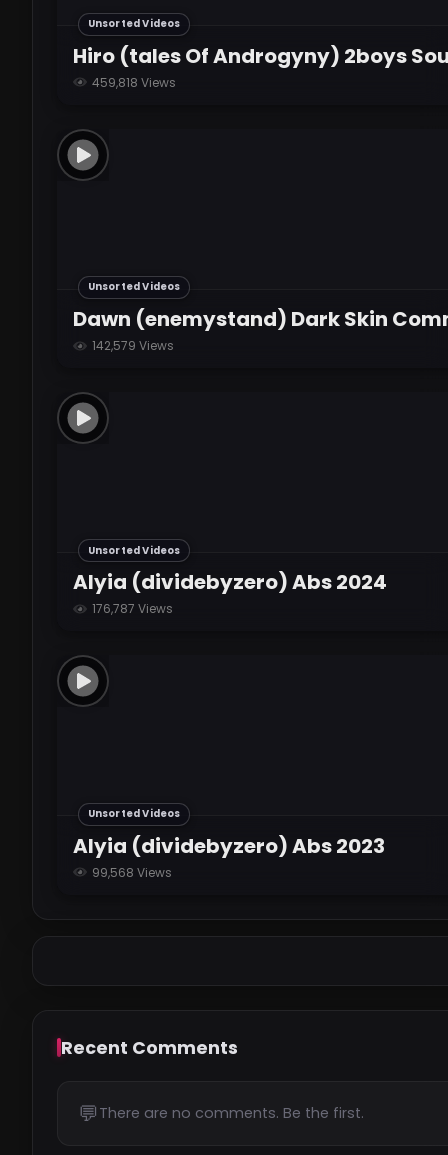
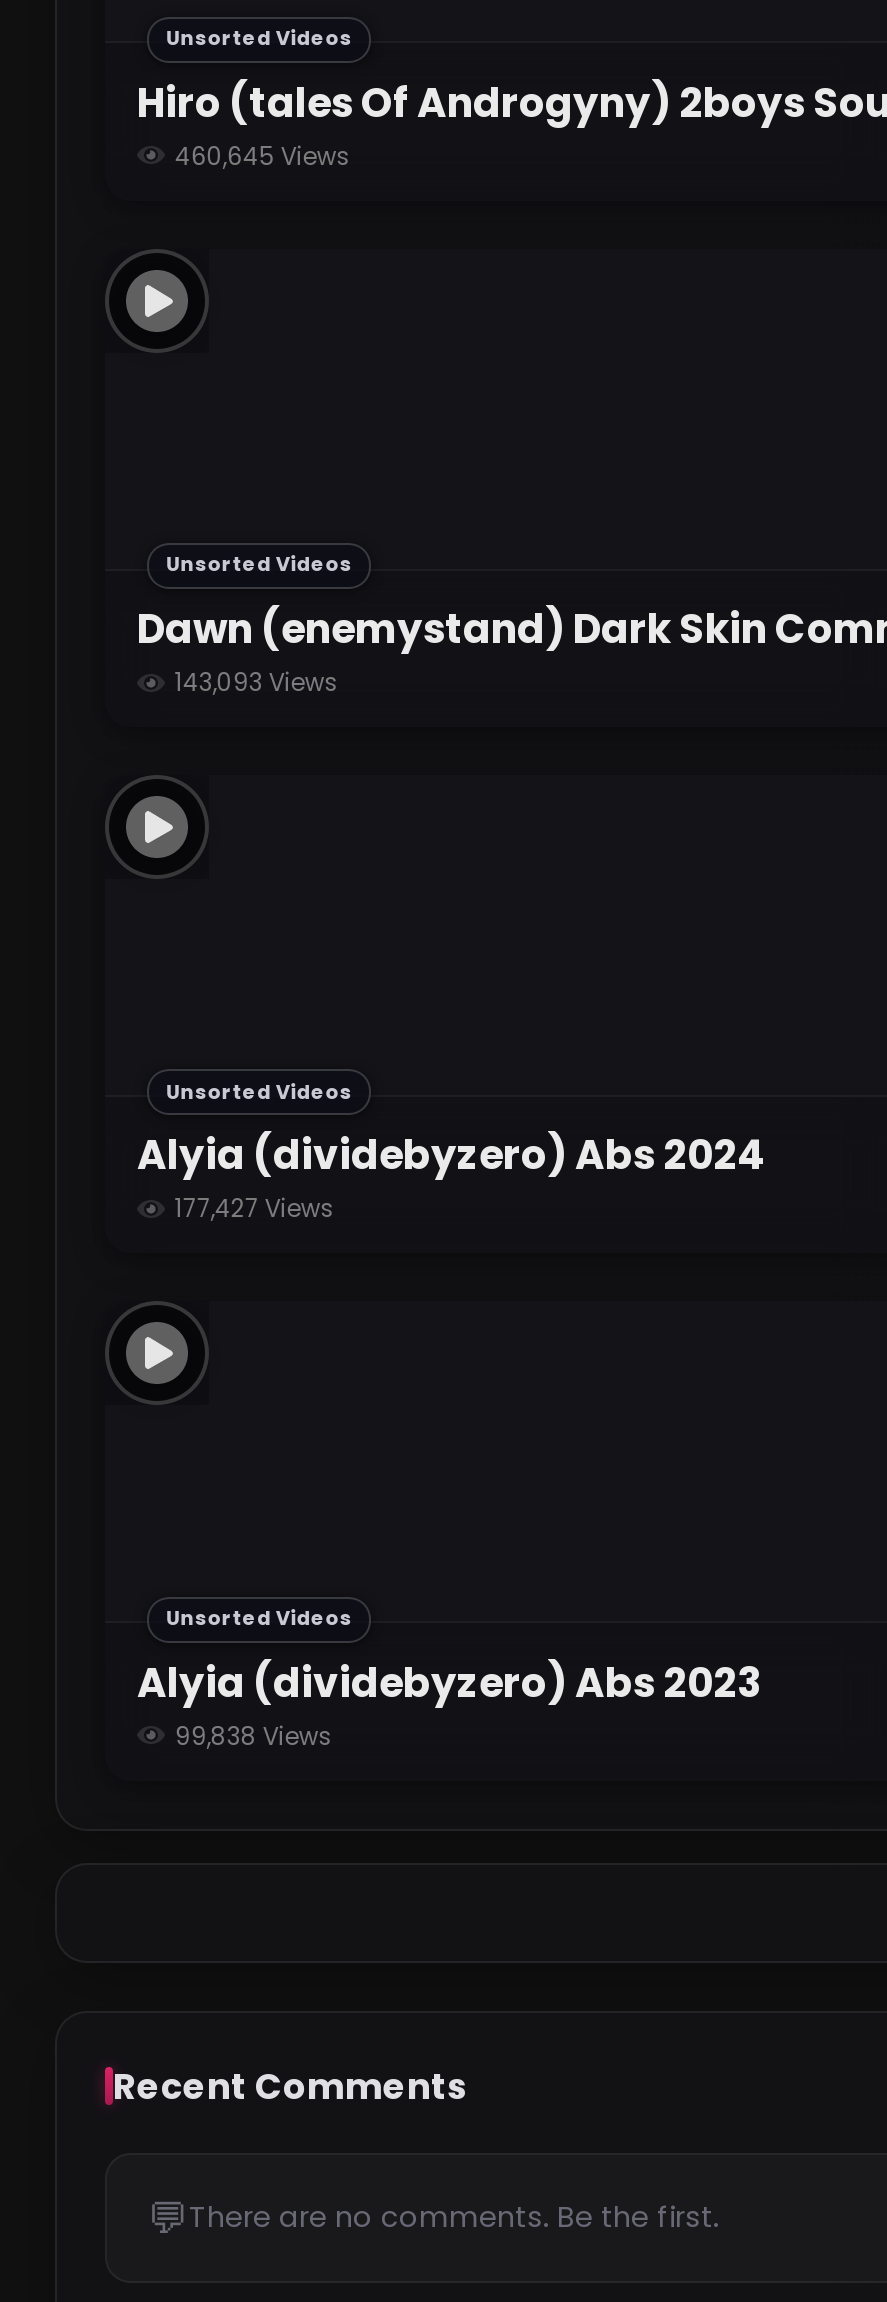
[89,74,176,91] 459,818 Views -> [169,138,351,172] 460,645 Views
[89,337,174,354] 142,579 Views -> [169,665,339,699] 143,093 Views
[89,600,173,617] 176,787 Views -> [169,1192,335,1226] 177,427 Views
[89,864,172,881] 99,568 Views -> [169,1719,333,1753] 99,838 Views

